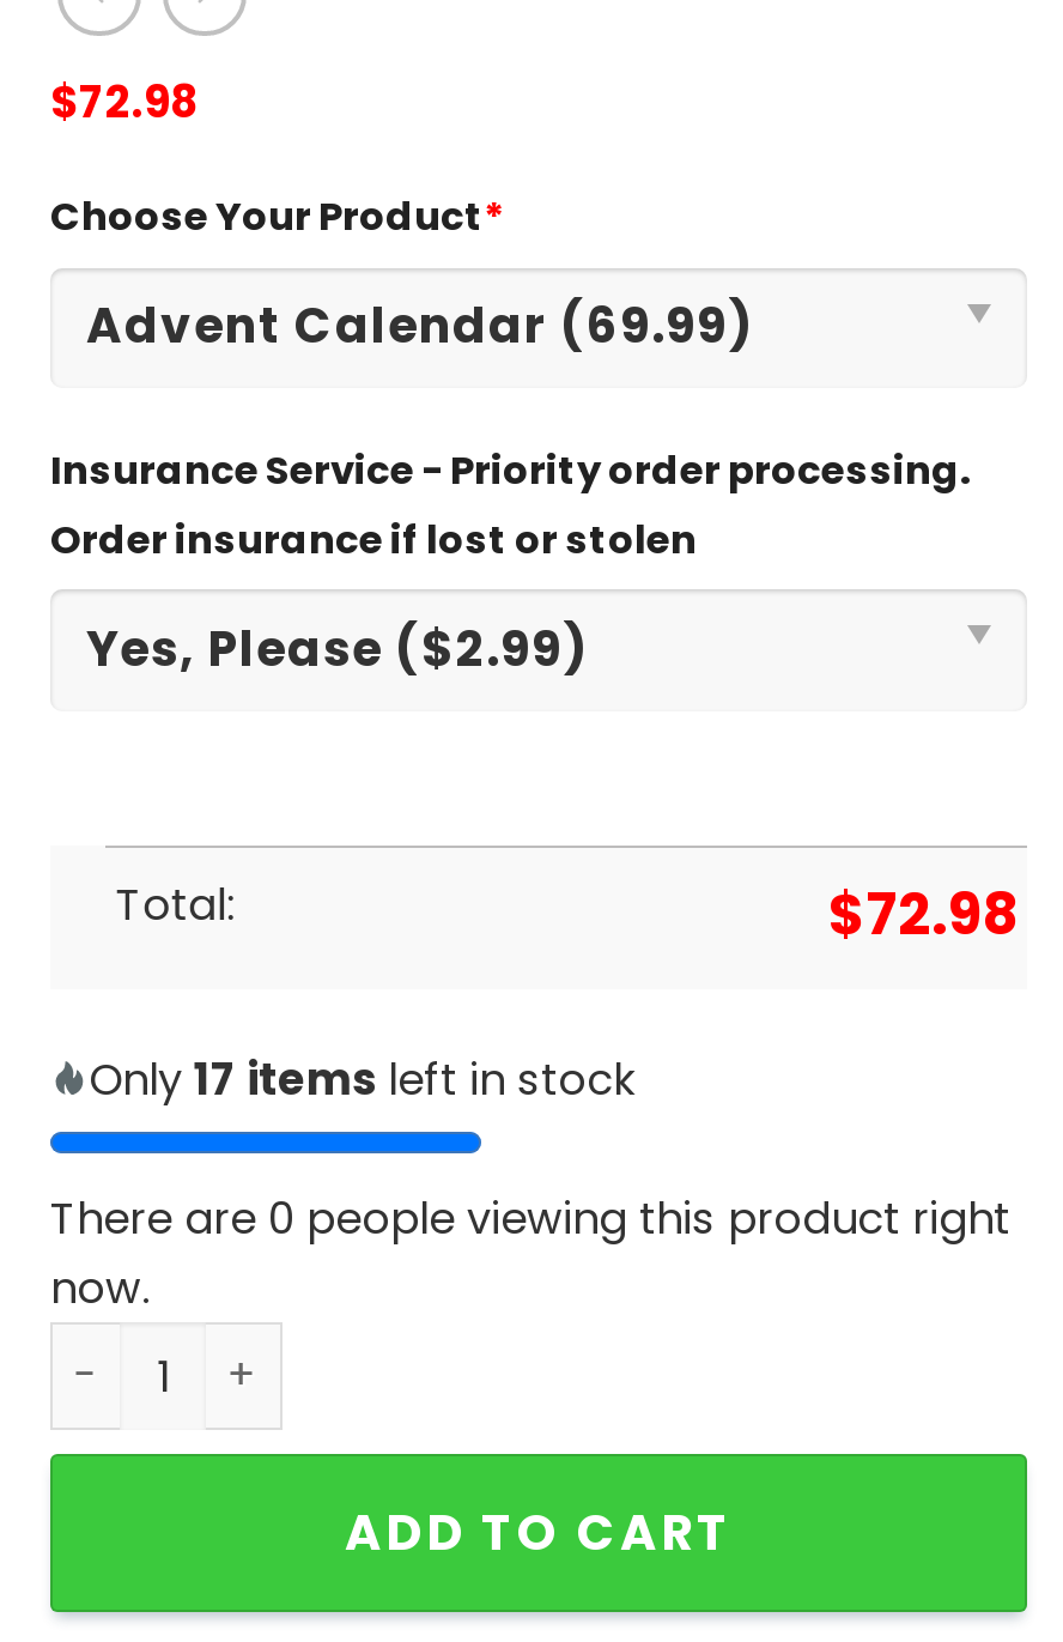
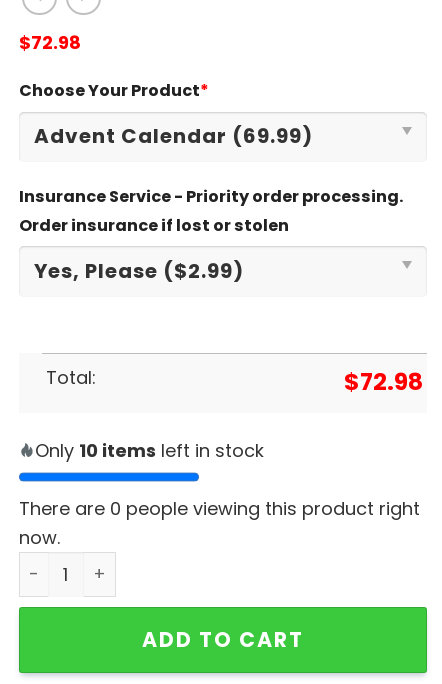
[89,1049,634,1109] Only 17 items left in stock -> [35,438,264,463] Only 10 items left in stock

